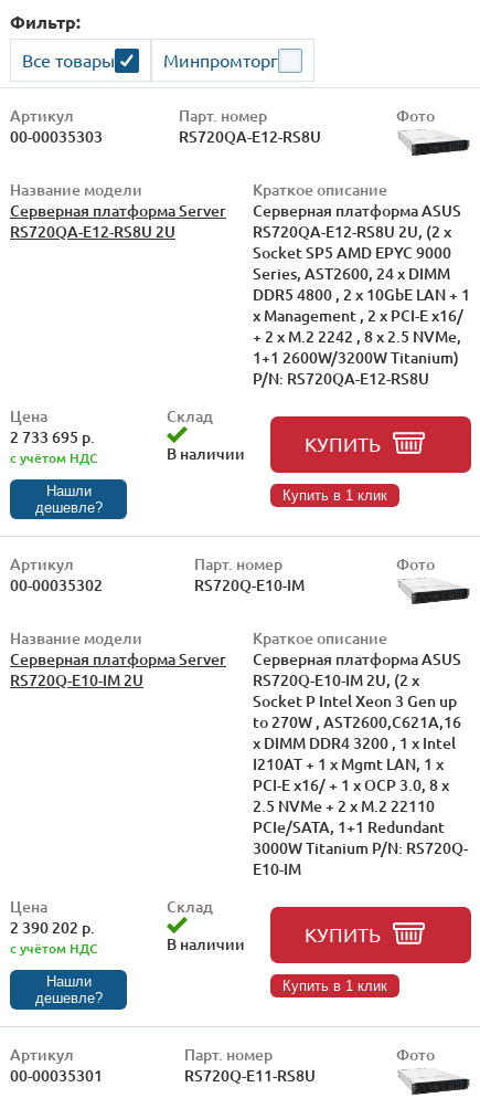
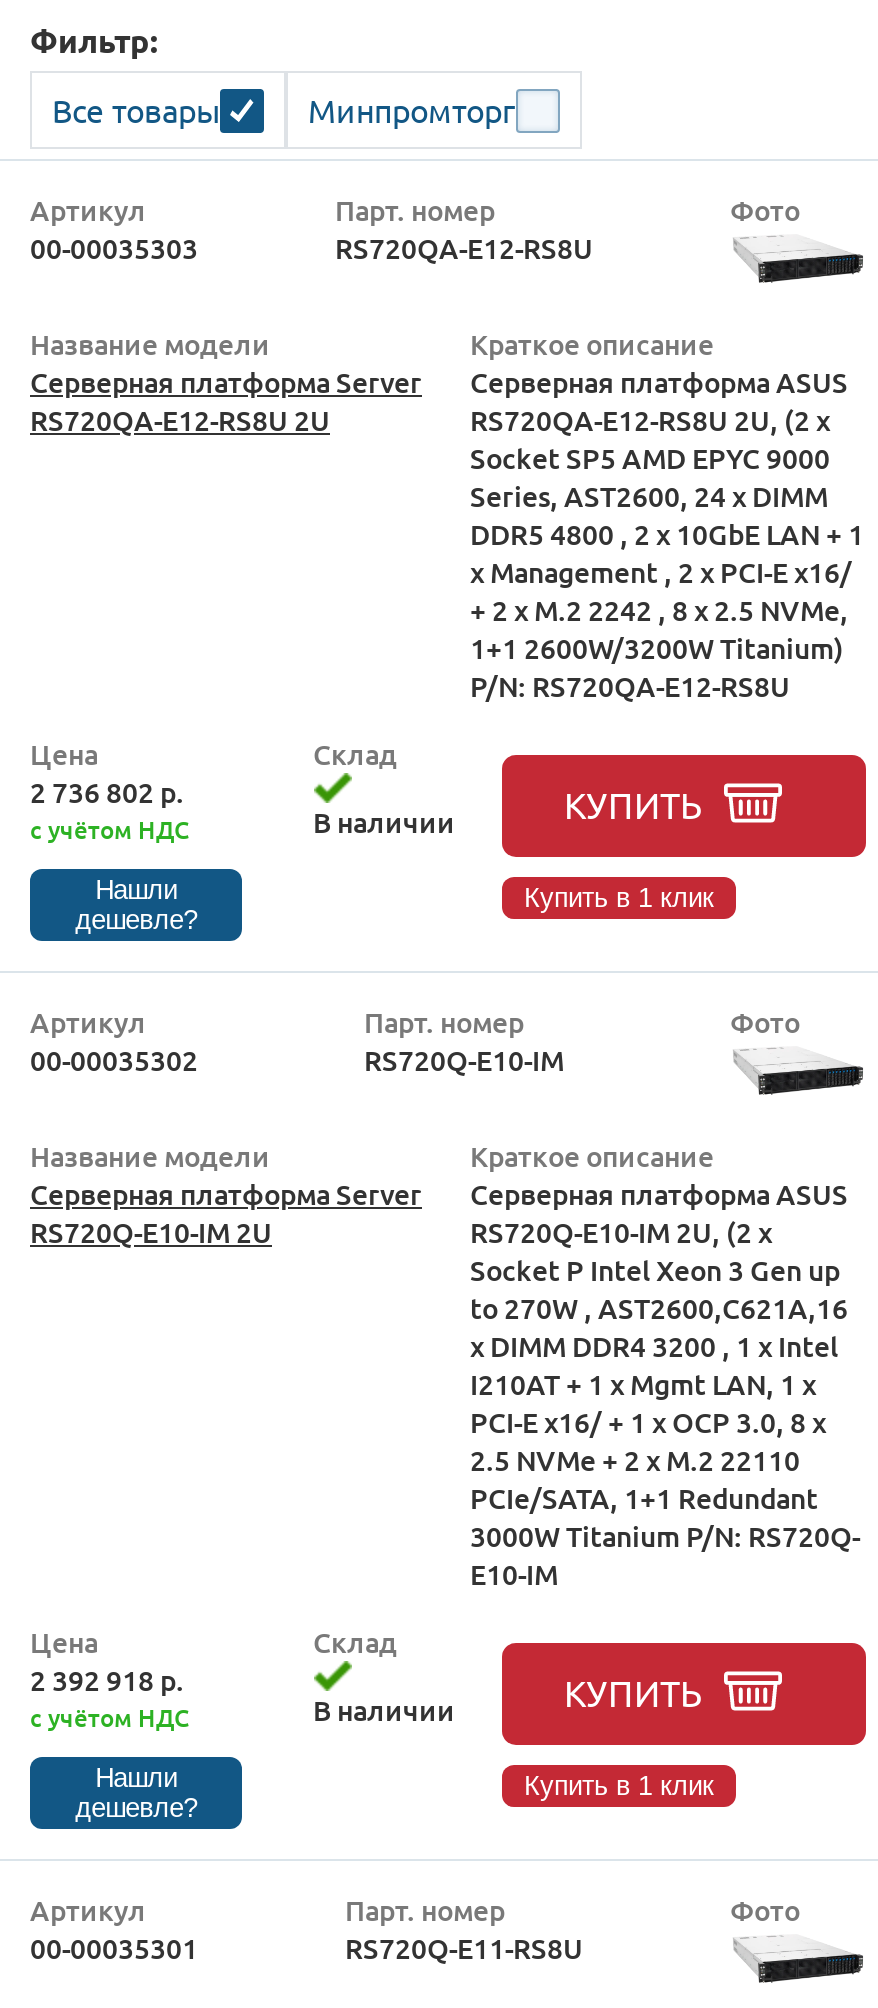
[10,426,95,447] 2 733 695 р. -> [30,773,184,811] 2 736 802 р.
[10,917,95,938] 2 390 202 р. -> [30,1661,184,1699] 2 392 918 р.

